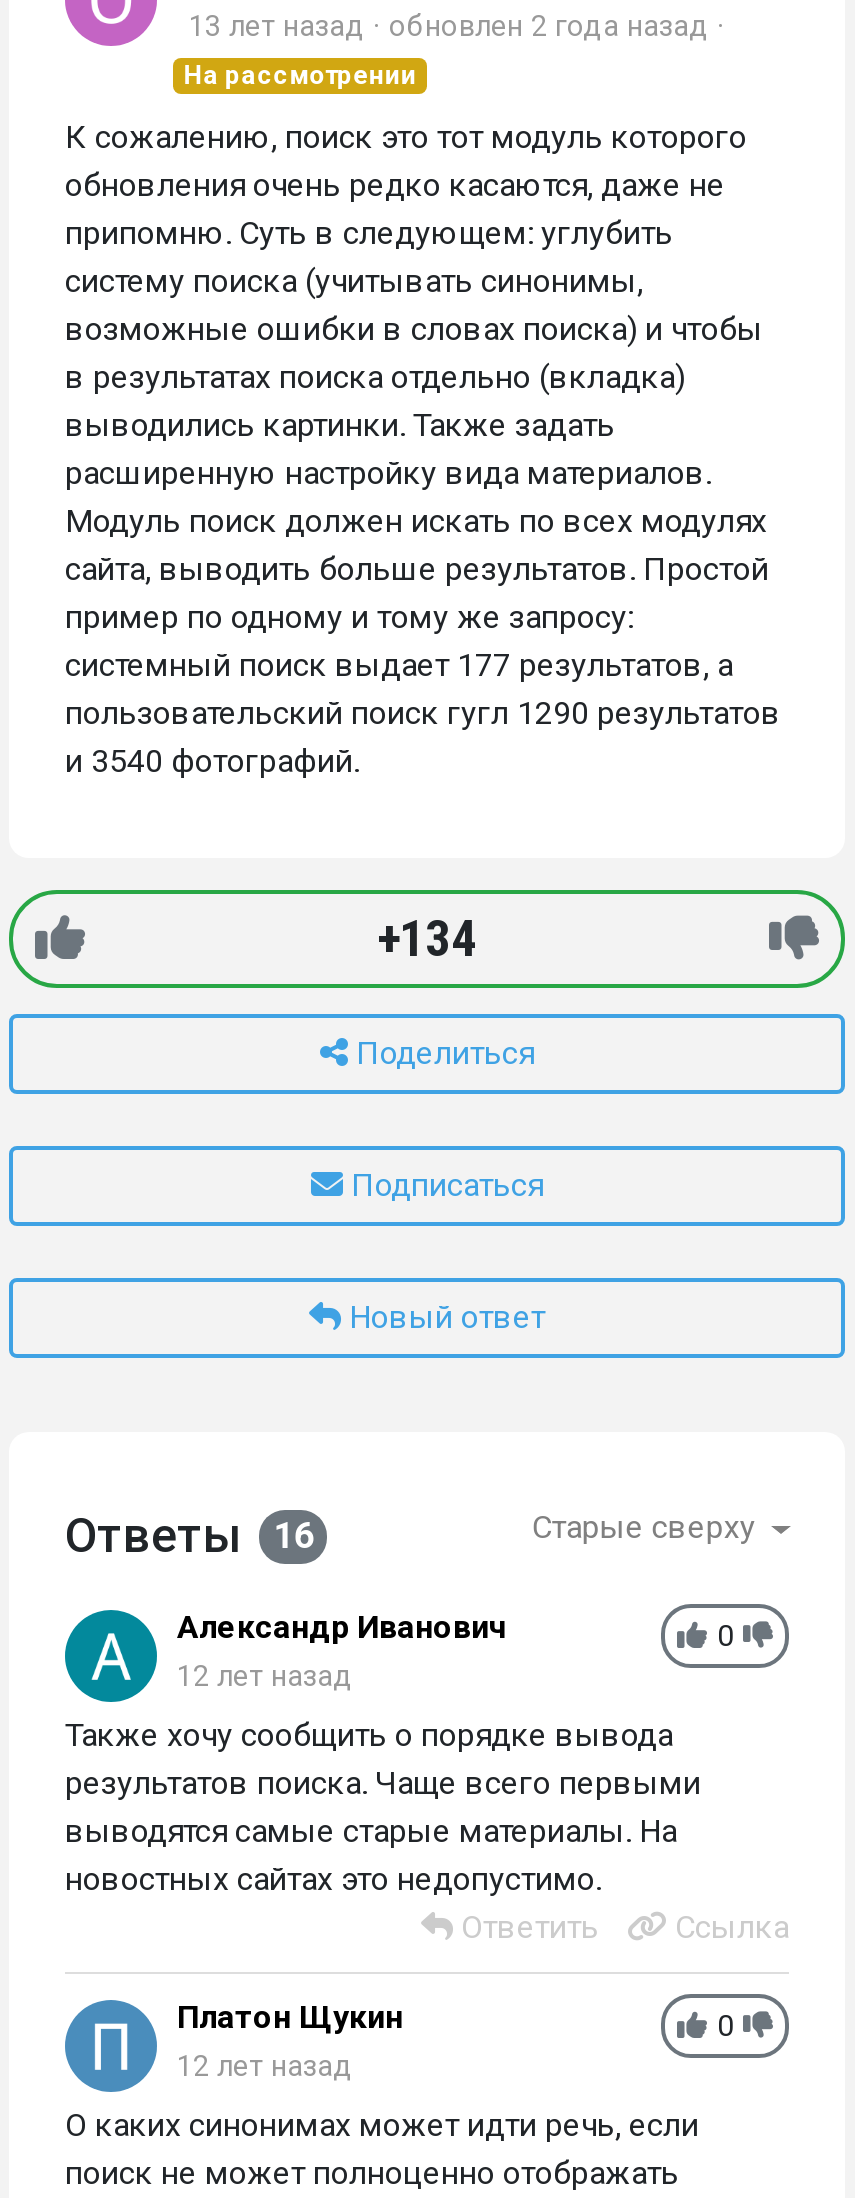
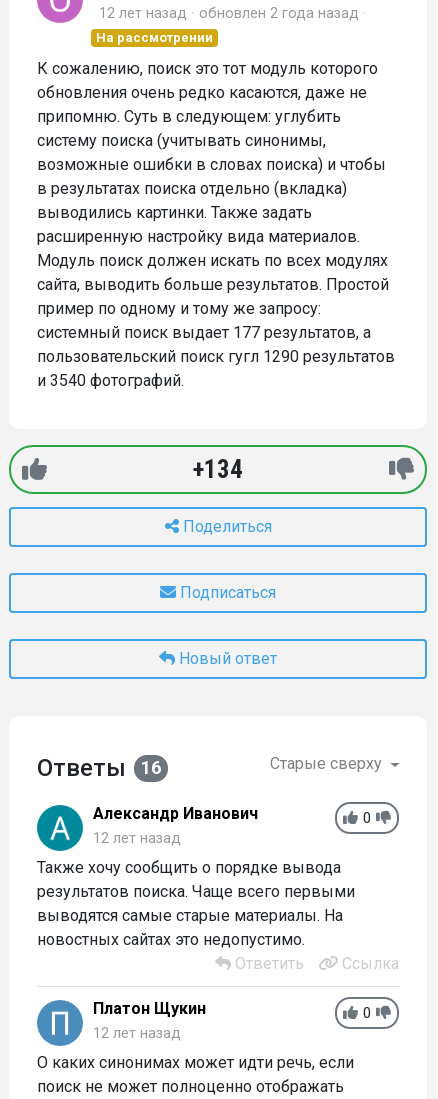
[189,10,709,44] 13 лет назад обновлен 2 года назад -> [99,5,359,22] 12 лет назад обновлен 2 года назад

